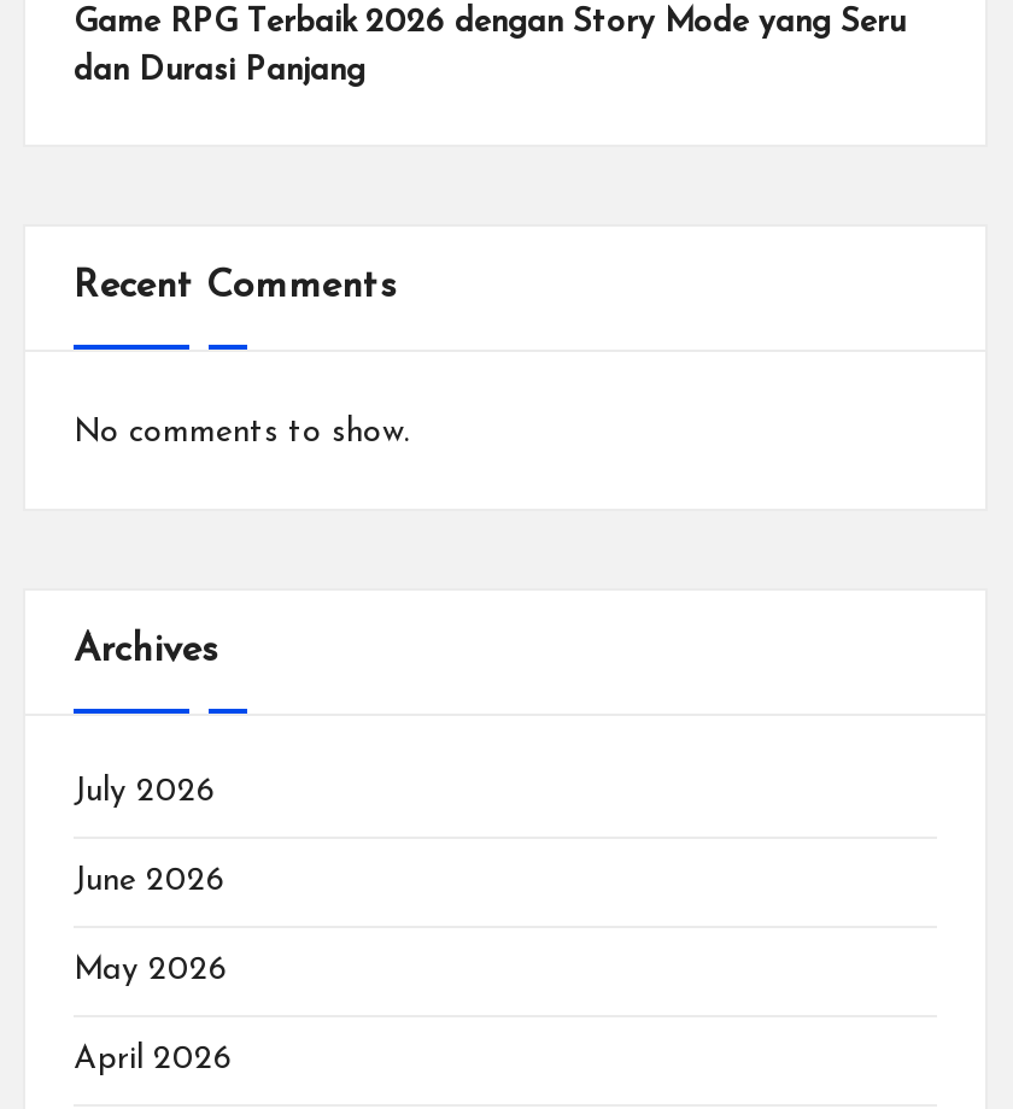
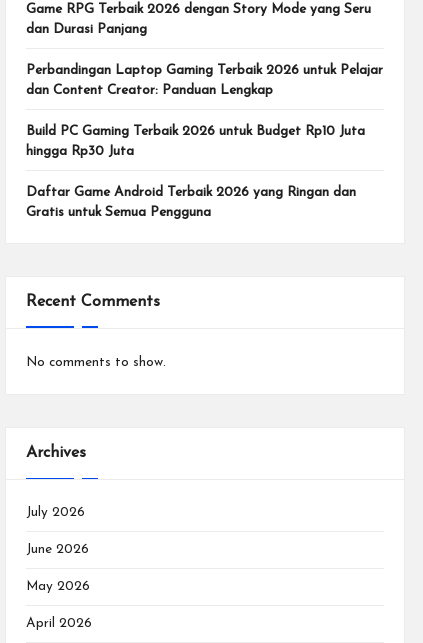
none -> [26,64,383,219] Perbandingan Laptop Gaming Terbaik 2026 untuk Pelajar | dan Content Creator: Panduan Lengkap | Build PC Gaming Terbaik 2026 untuk Budget Rp10 Juta | hingga Rp30 Juta | Daftar Game Android Terbaik 2026 yang Ringan dan | Gratis untuk Semua Pengguna

